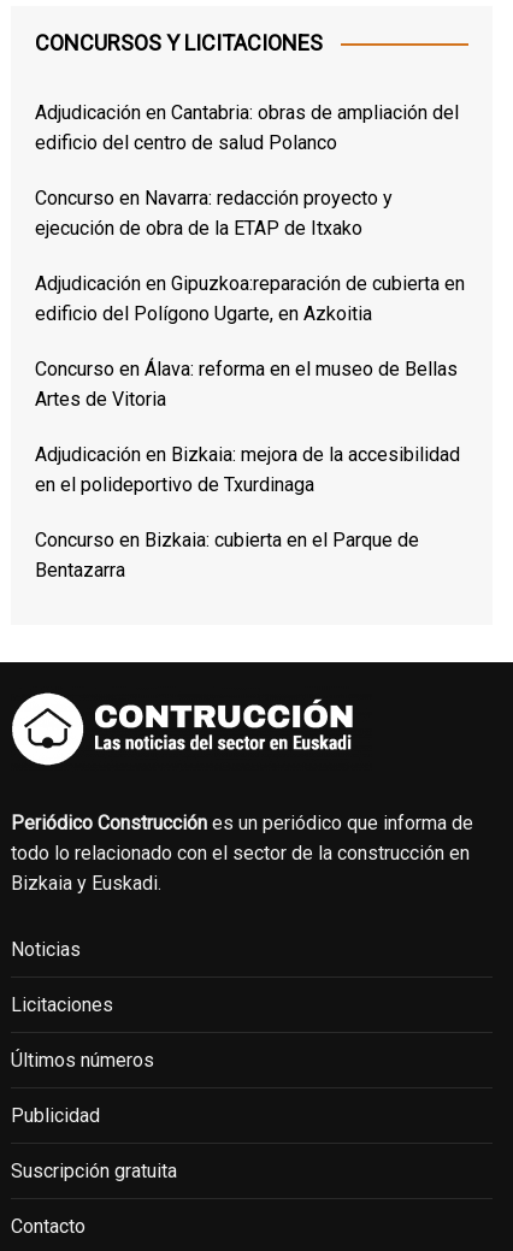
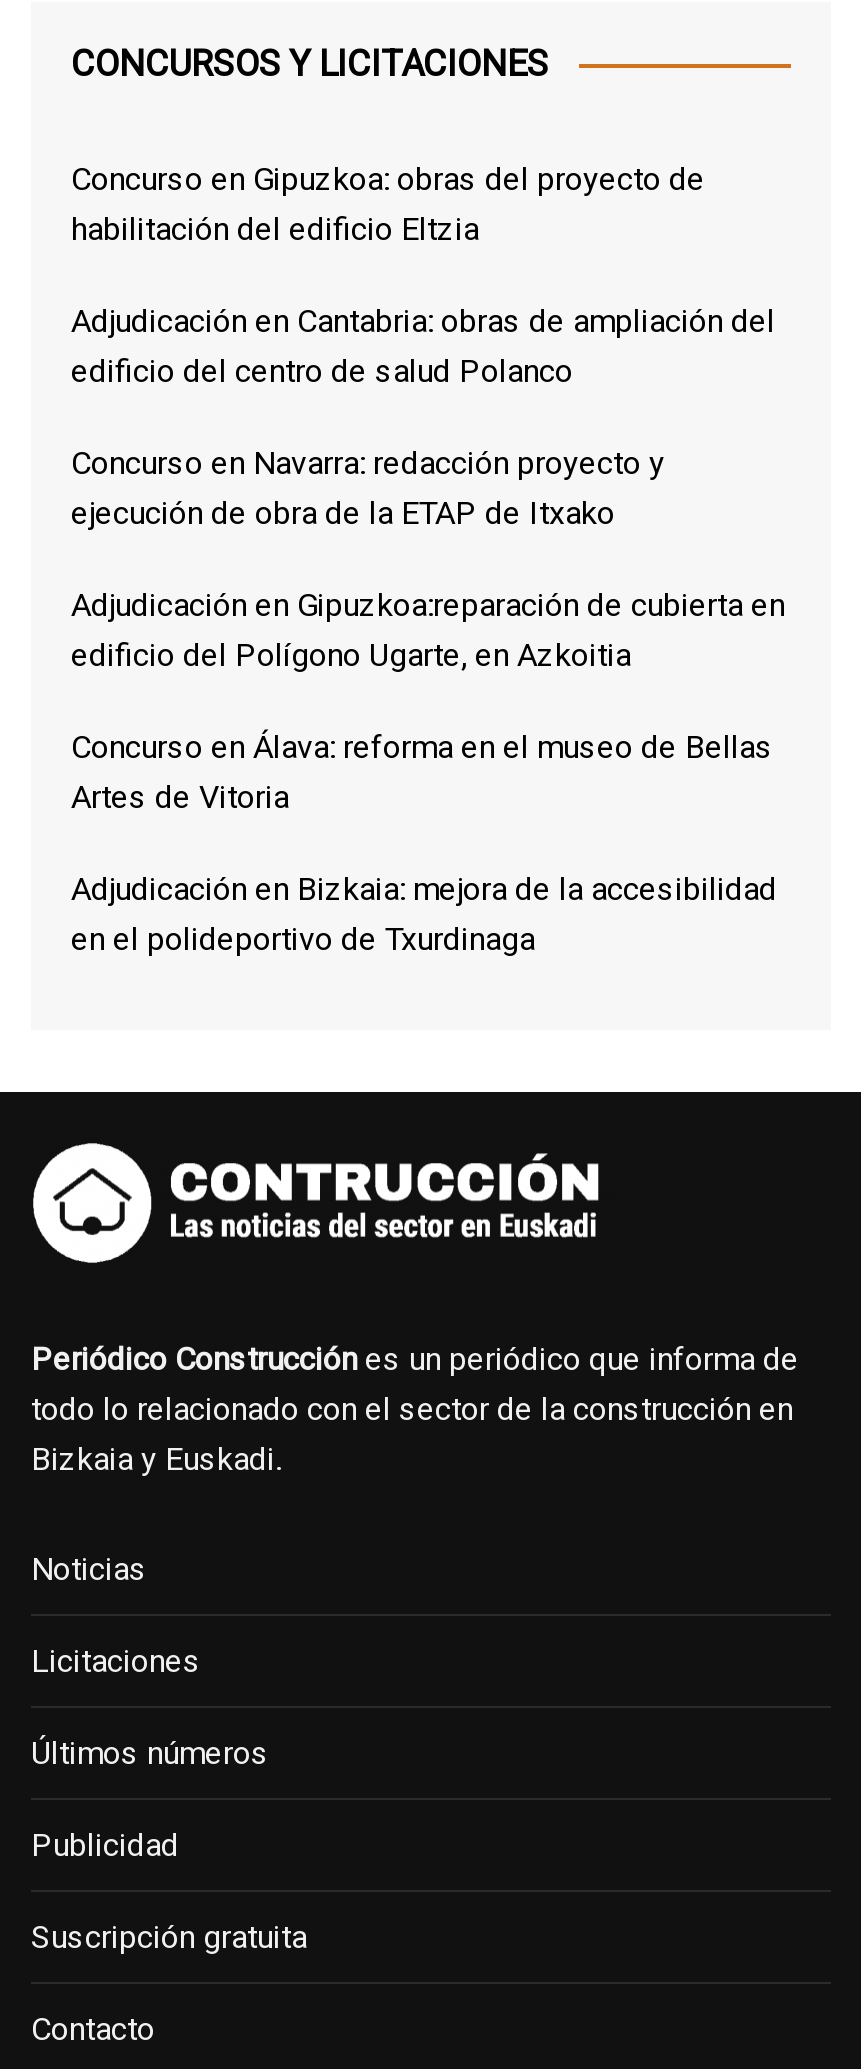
none -> [71,161,705,249] Concurso en Gipuzkoa: obras del proyecto de | habilitación del edificio Eltzia
moved [35,102,465,496] -> [71,303,785,959]: Adjudicación en Cantabria: obras de ampliación del | edificio del centro de salud Polanco | Concurso en Navarra: redacción proyecto y | ... | Adjudicación en Bizkaia: mejora de la accesibilidad | en el polideportivo de Txurdinaga
[35,529,419,582] Concurso en Bizkaia: cubierta en el Parque de | Bentazarra -> none

